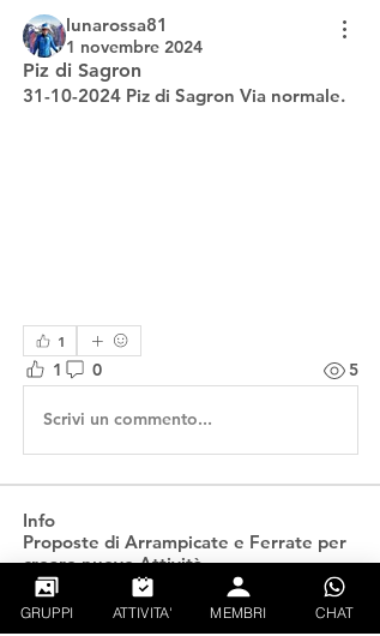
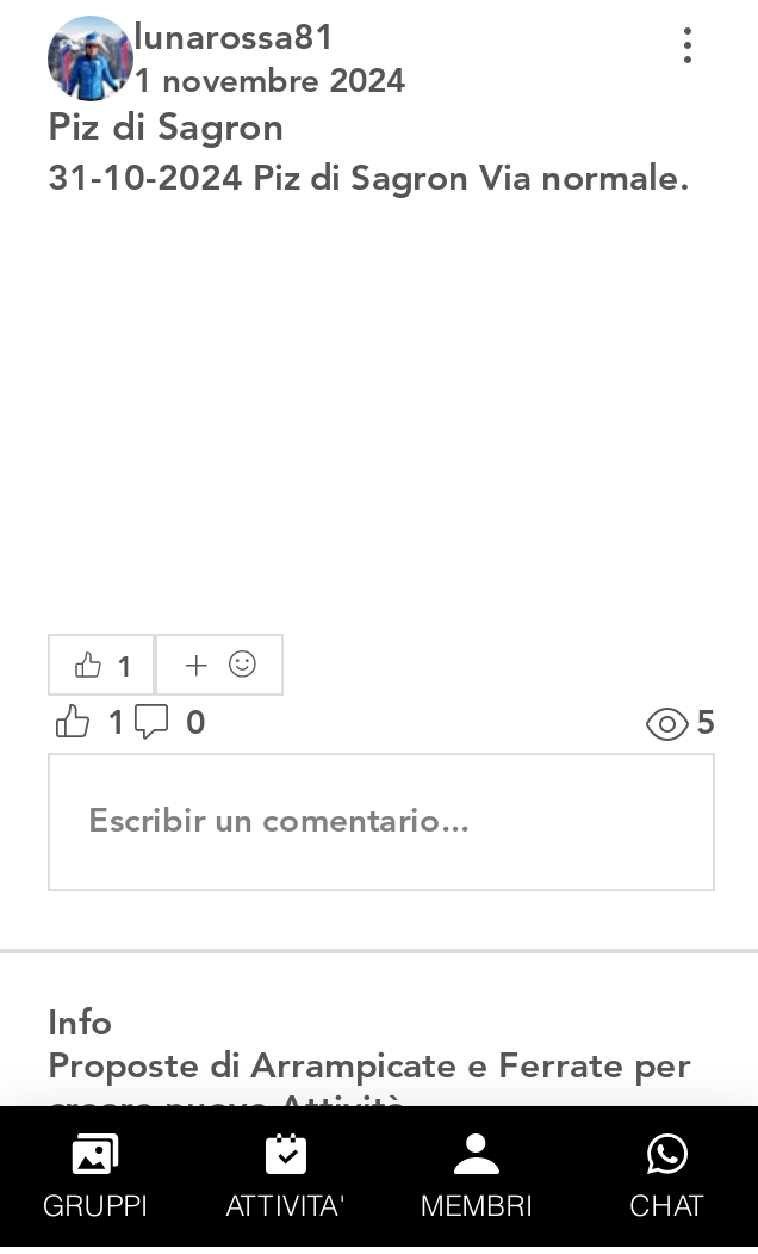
[43,408,212,430] Scrivi un commento... -> [88,798,470,841] Escribir un comentario...

